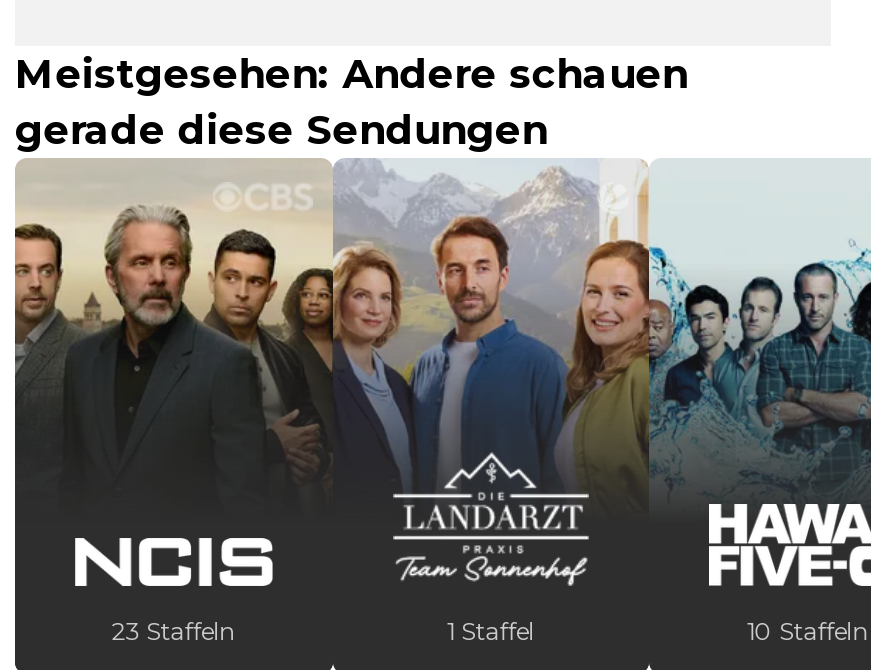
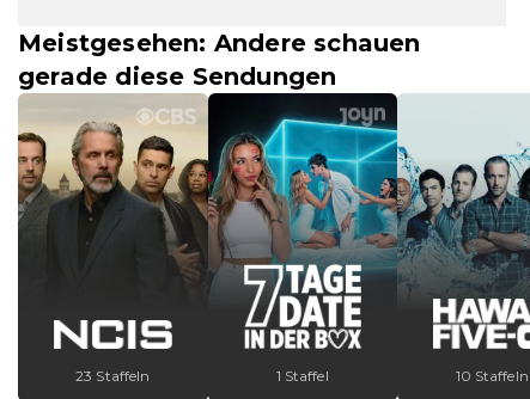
[331,158,651,586] [image] -> [207,92,398,350] [image]

